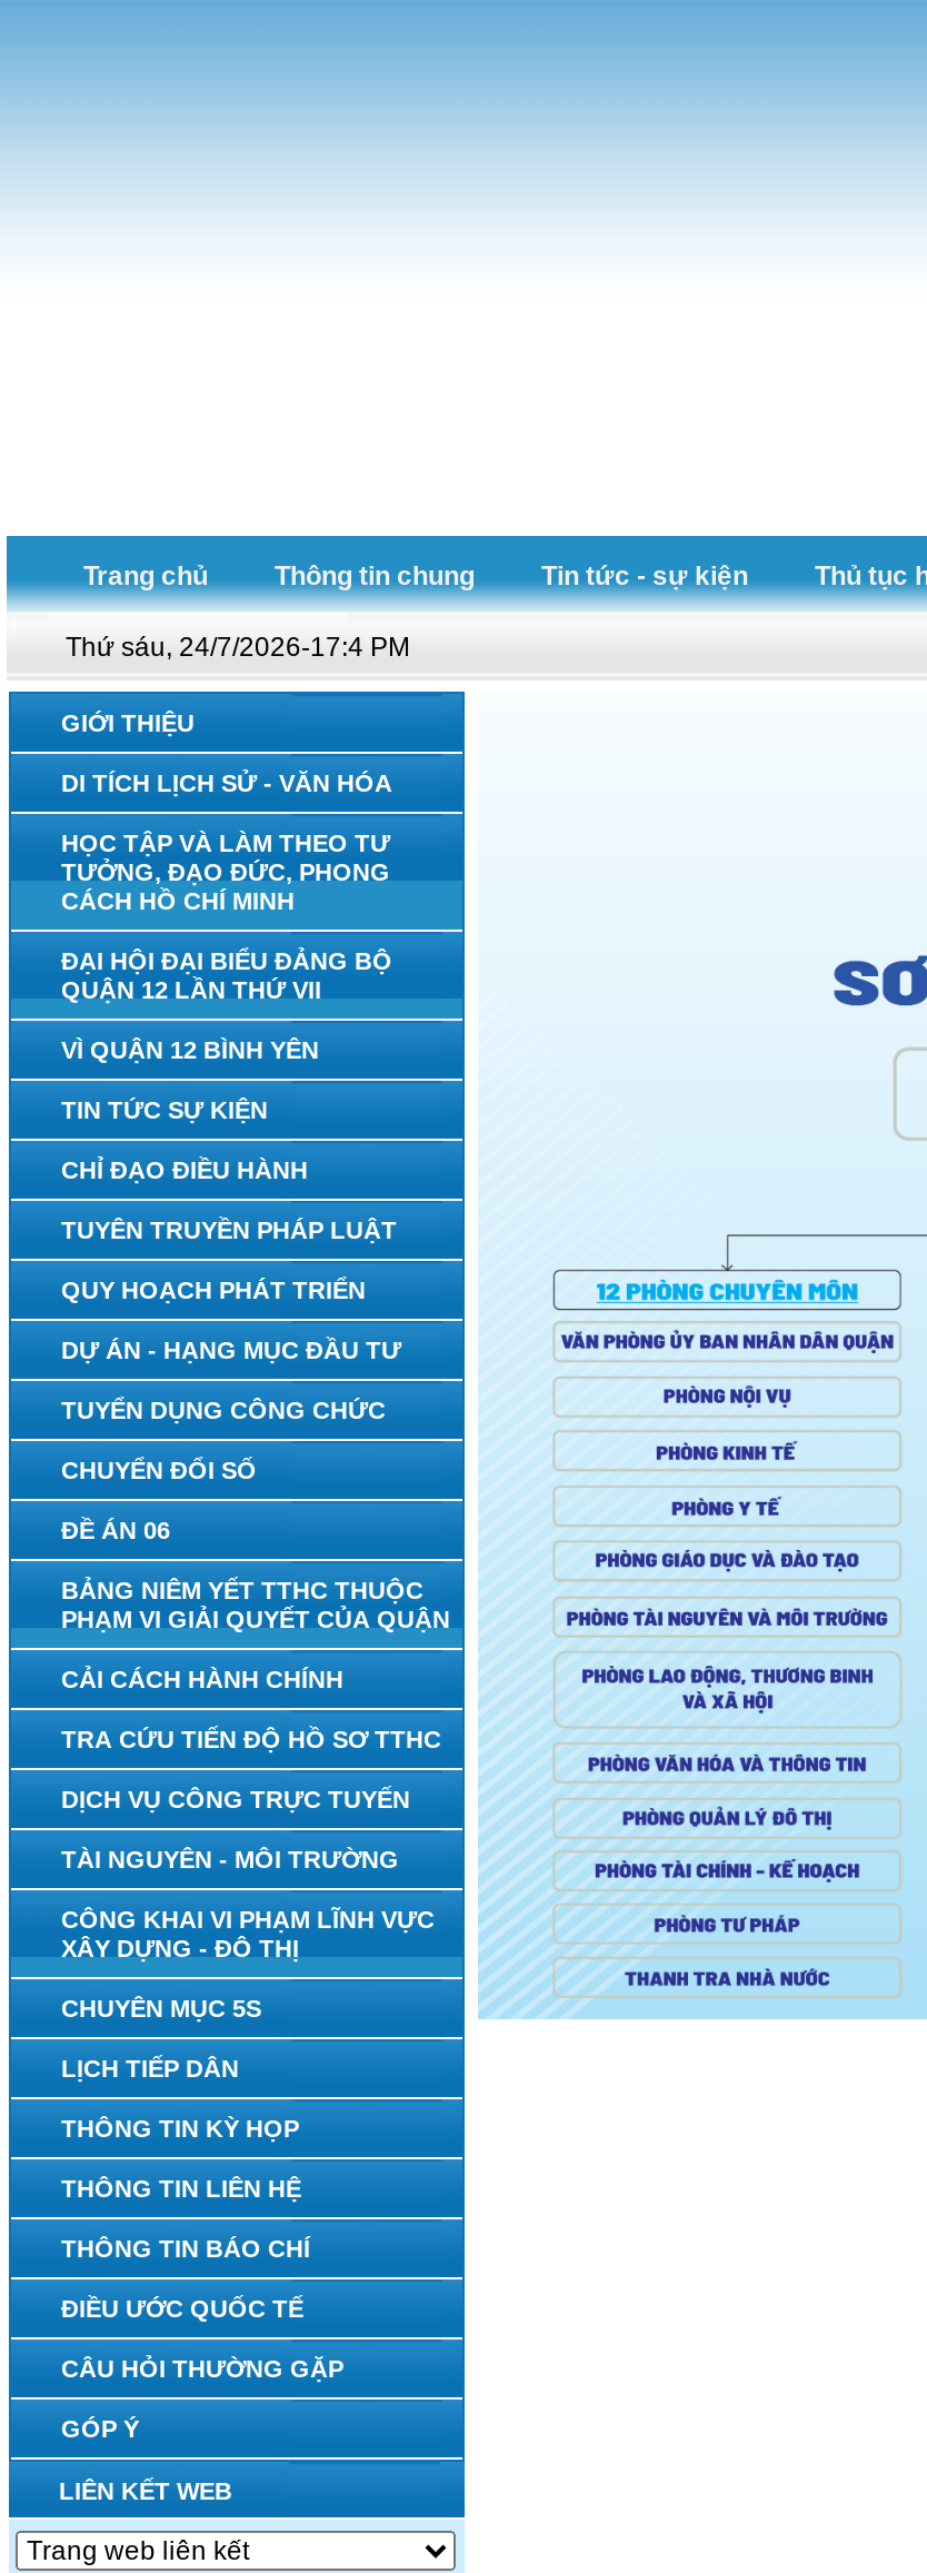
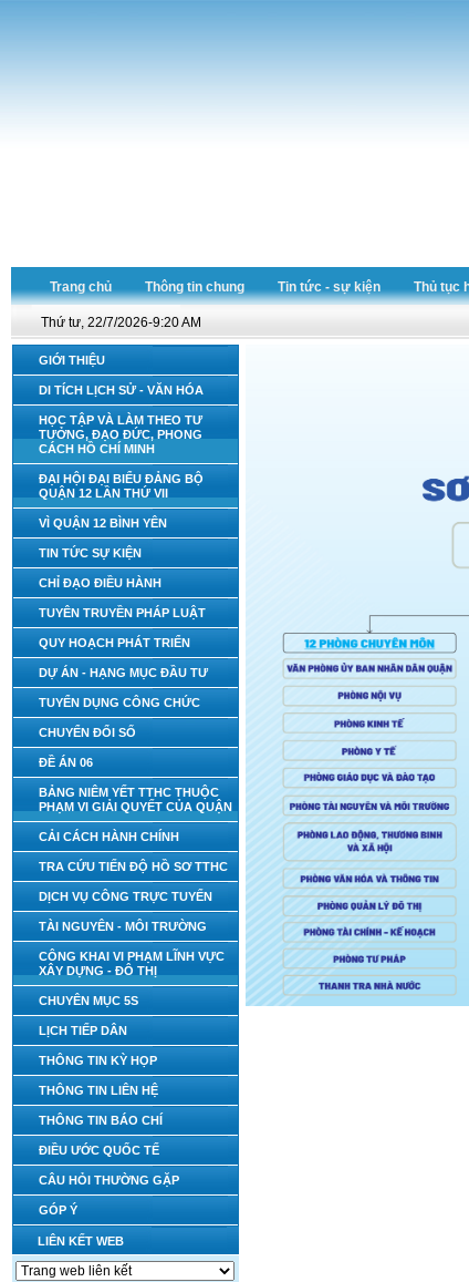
[66,632,410,663] Thứ sáu, 24/7/2026-17:4 PM -> [40,315,201,330] Thứ tư, 22/7/2026-9:20 AM

